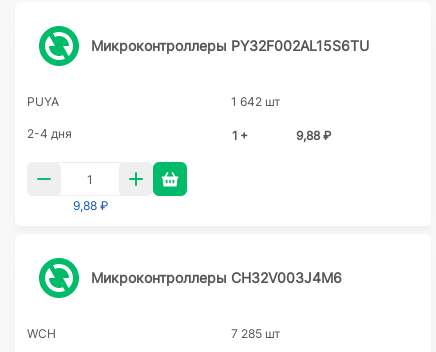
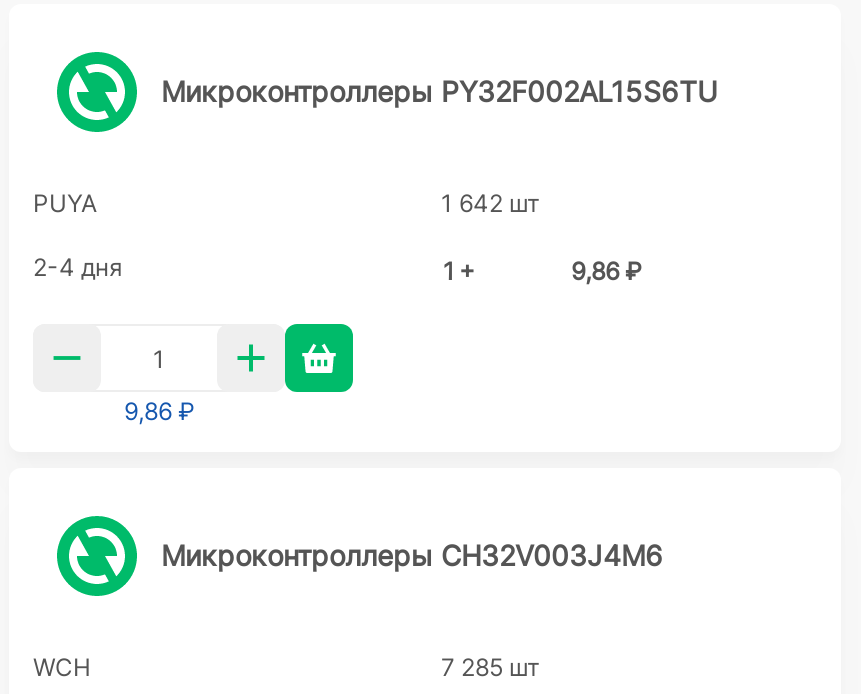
[296,128,331,143] 9,88 ₽ -> [571,256,641,286] 9,86 ₽
[72,198,107,213] 9,88 ₽ -> [124,396,194,426] 9,86 ₽

